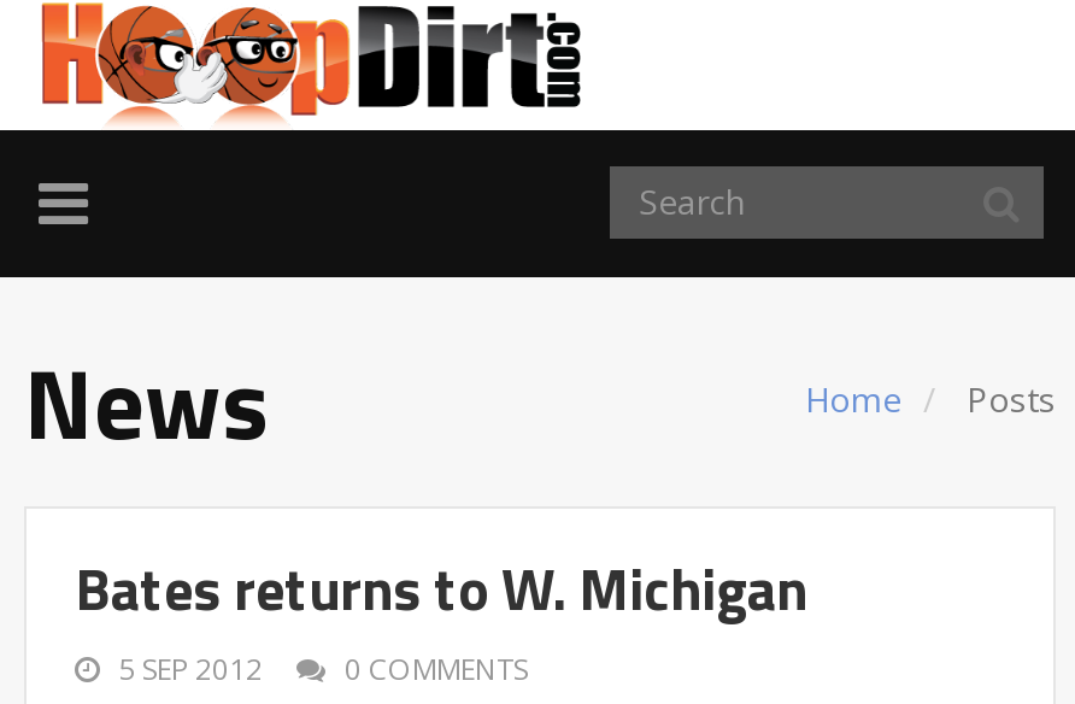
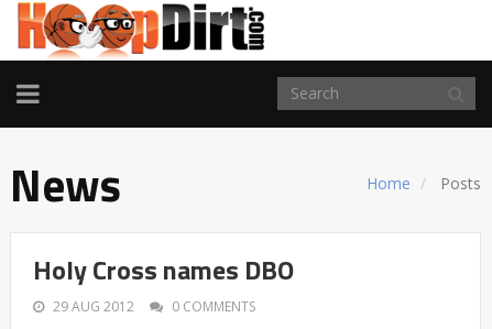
[75,545,807,689] Bates returns to W. Michigan | 5 SEP 2012 -> [33,250,294,316] Holy Cross names DBO | 29 AUG 2012

